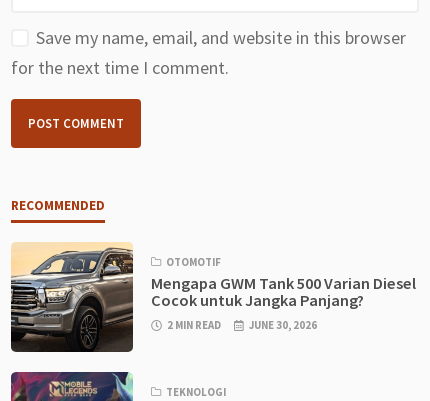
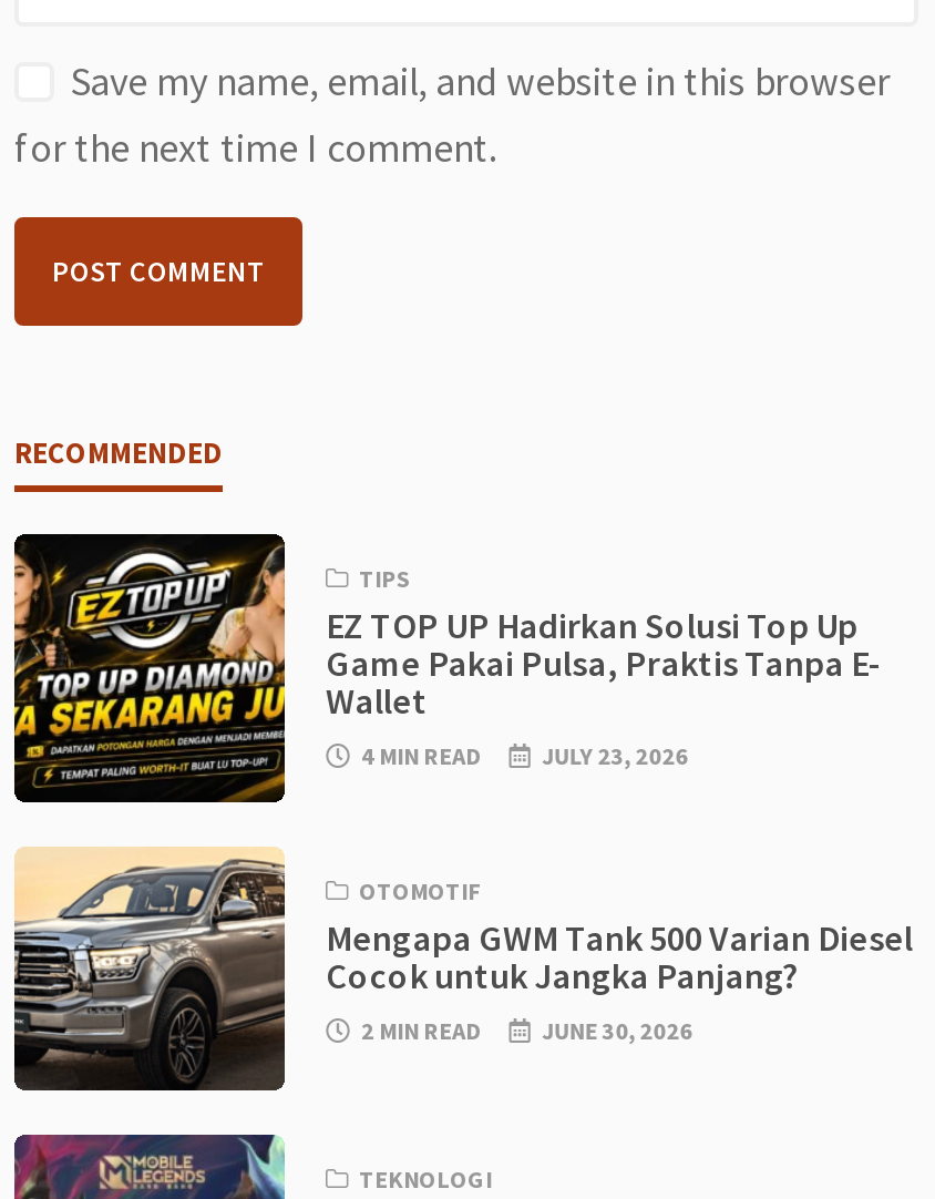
none -> [12,532,882,805] [image] | TIPS | EZ TOP UP Hadirkan Solusi Top Up | Game Pakai Pulsa, Praktis Tanpa E- | Wallet | 4 MIN READ | JULY 23, 2026

